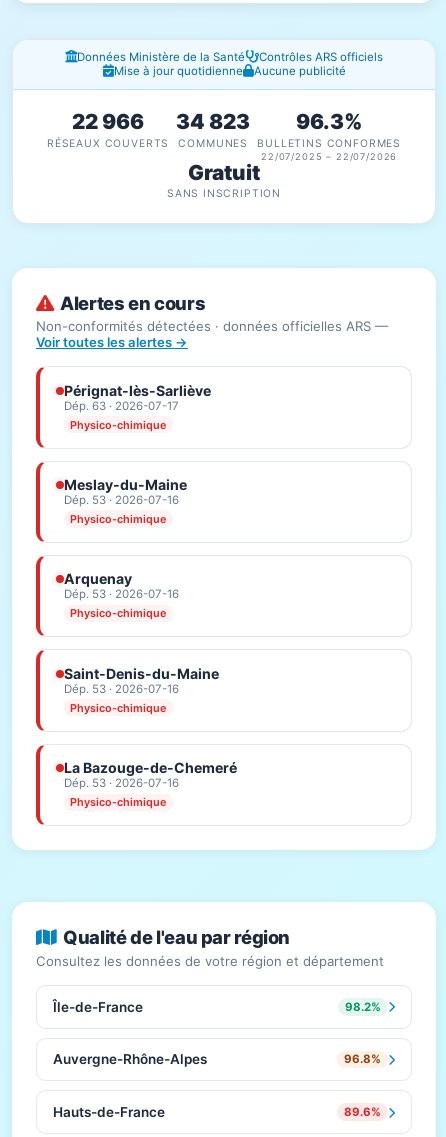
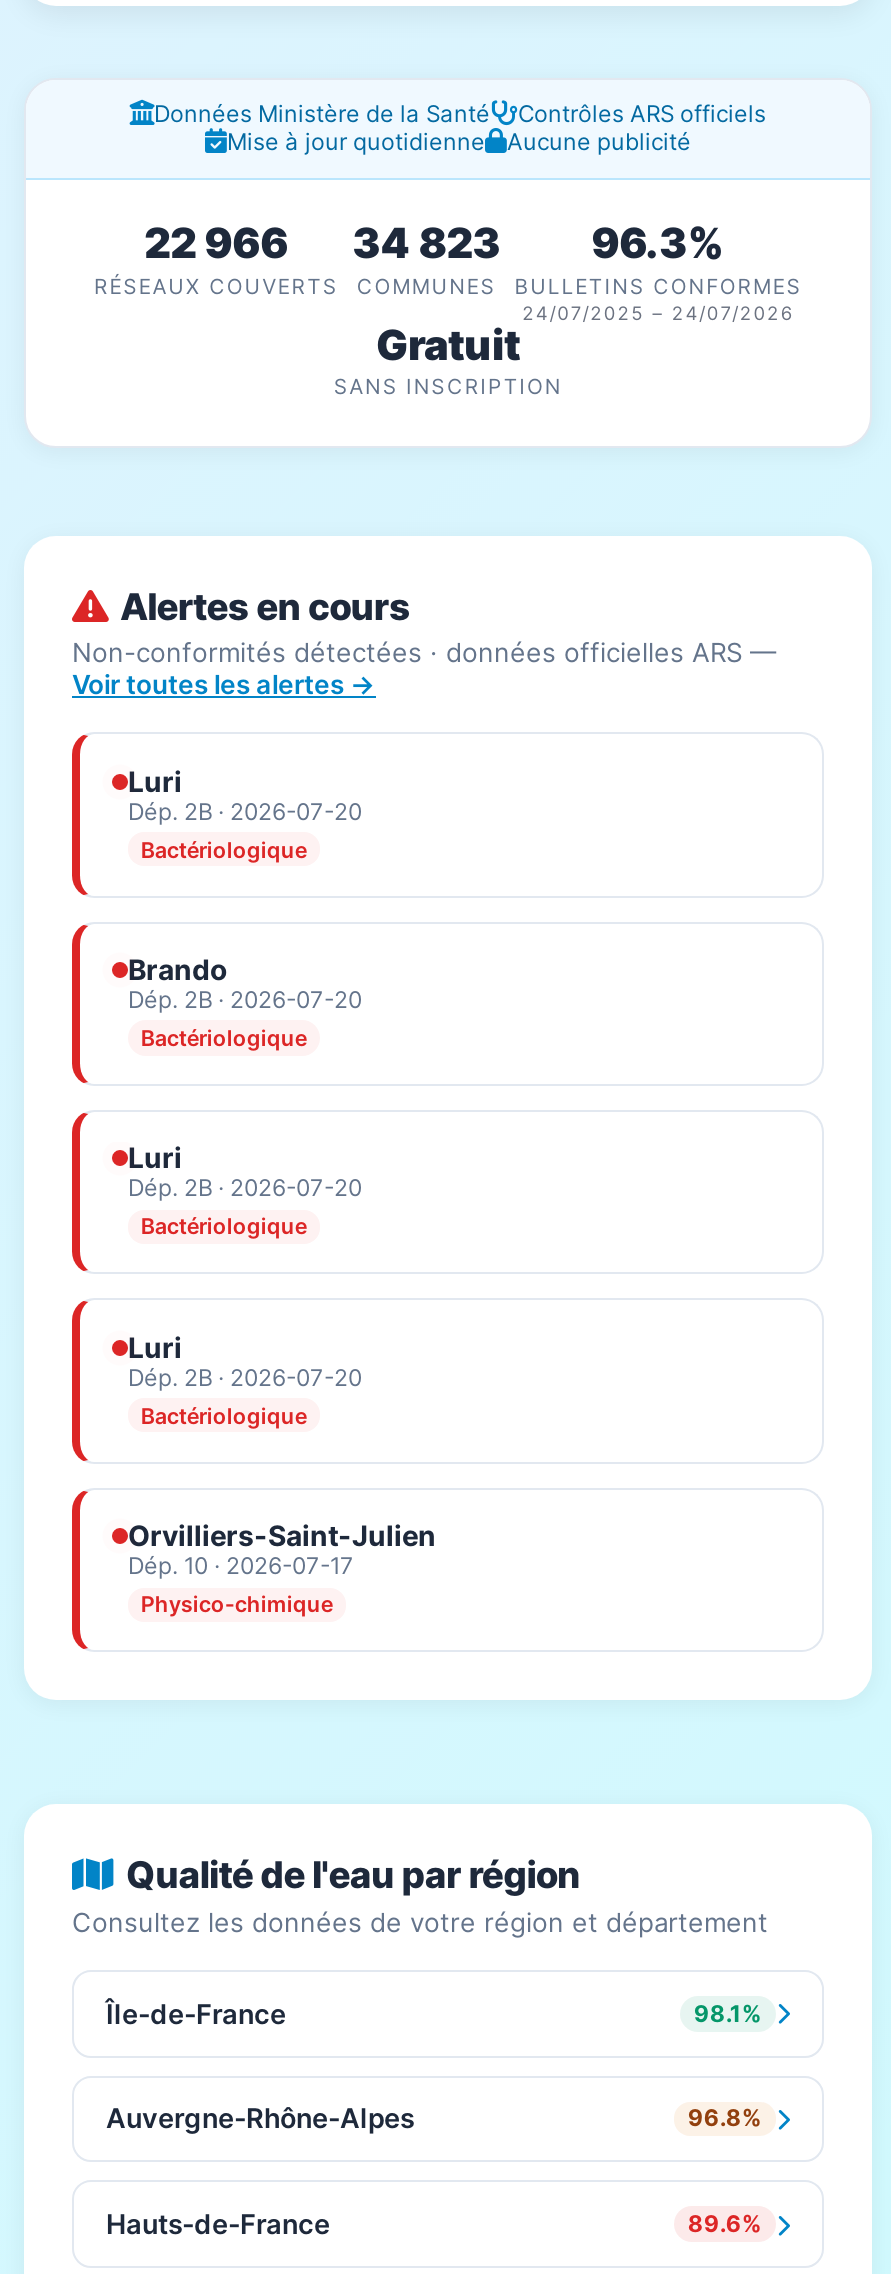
[261,151,397,162] 22/07/2025 – 22/07/2026 -> [522,301,794,323] 24/07/2025 – 24/07/2026
[64,382,211,432] Pérignat-lès-Sarliève | Dép. 63 · 2026-07-17 | Physico-chimique -> [128,763,362,863] Luri | Dép. 2B · 2026-07-20 | Bactériologique
[64,476,187,526] Meslay-du-Maine | Dép. 53 · 2026-07-16 | Physico-chimique -> [128,952,362,1052] Brando | Dép. 2B · 2026-07-20 | Bactériologique
[64,570,179,620] Arquenay | Dép. 53 · 2026-07-16 | Physico-chimique -> [128,1141,362,1241] Luri | Dép. 2B · 2026-07-20 | Bactériologique
[64,665,219,715] Saint-Denis-du-Maine | Dép. 53 · 2026-07-16 | Physico-chimique -> [128,1330,362,1430] Luri | Dép. 2B · 2026-07-20 | Bactériologique
[64,759,237,790] La Bazouge-de-Chemeré | Dép. 53 · 2026-07-16 -> [128,1518,436,1580] Orvilliers-Saint-Julien | Dép. 10 · 2026-07-17
[345,1000,381,1014] 98.2% -> [694,2000,762,2028] 98.1%

